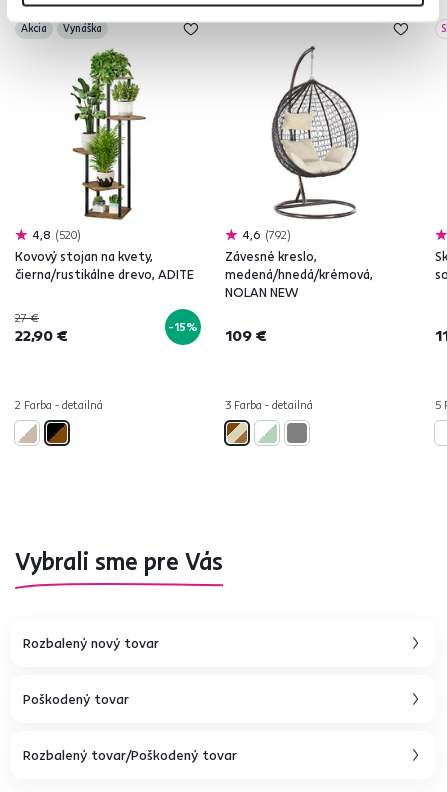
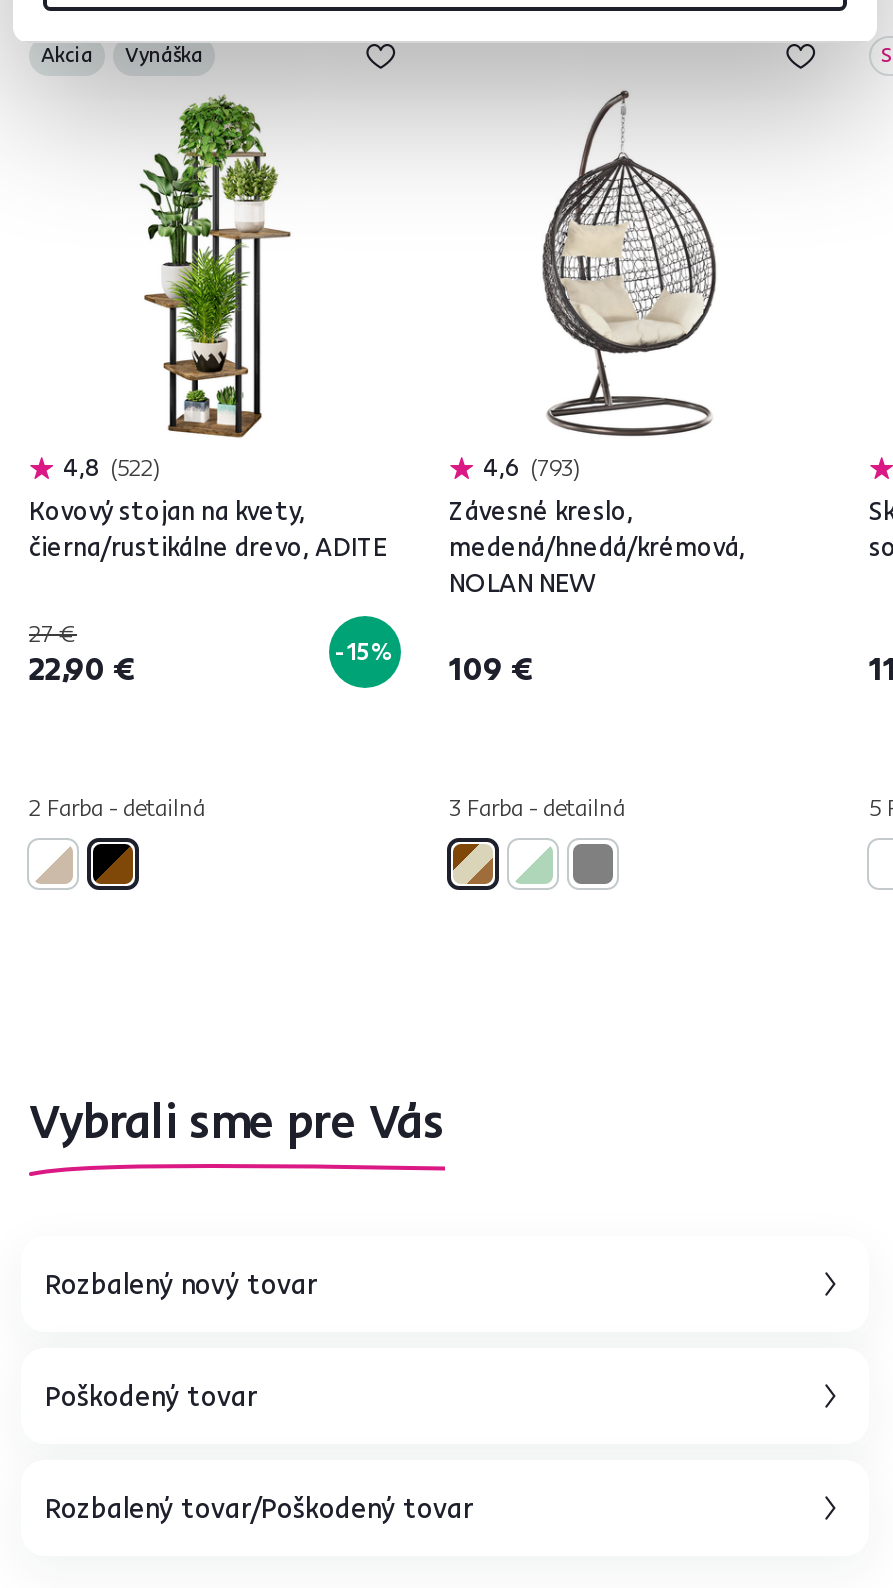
[32,227,77,242] 4,8 520 -> [63,452,153,482] 4,8 522
[242,227,287,242] 4,6 792 -> [483,452,573,482] 4,6 793

